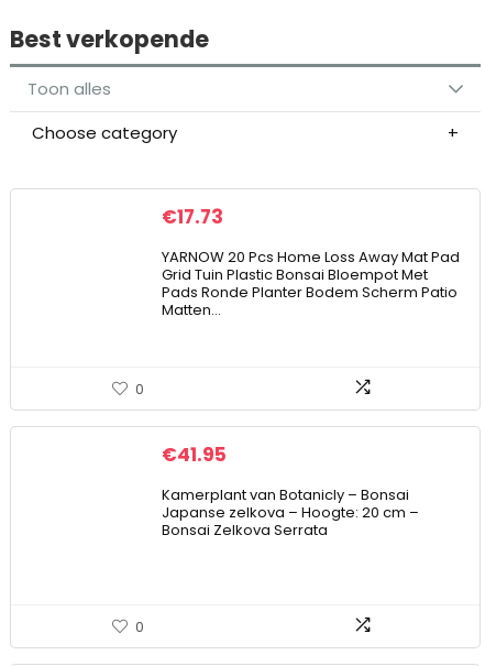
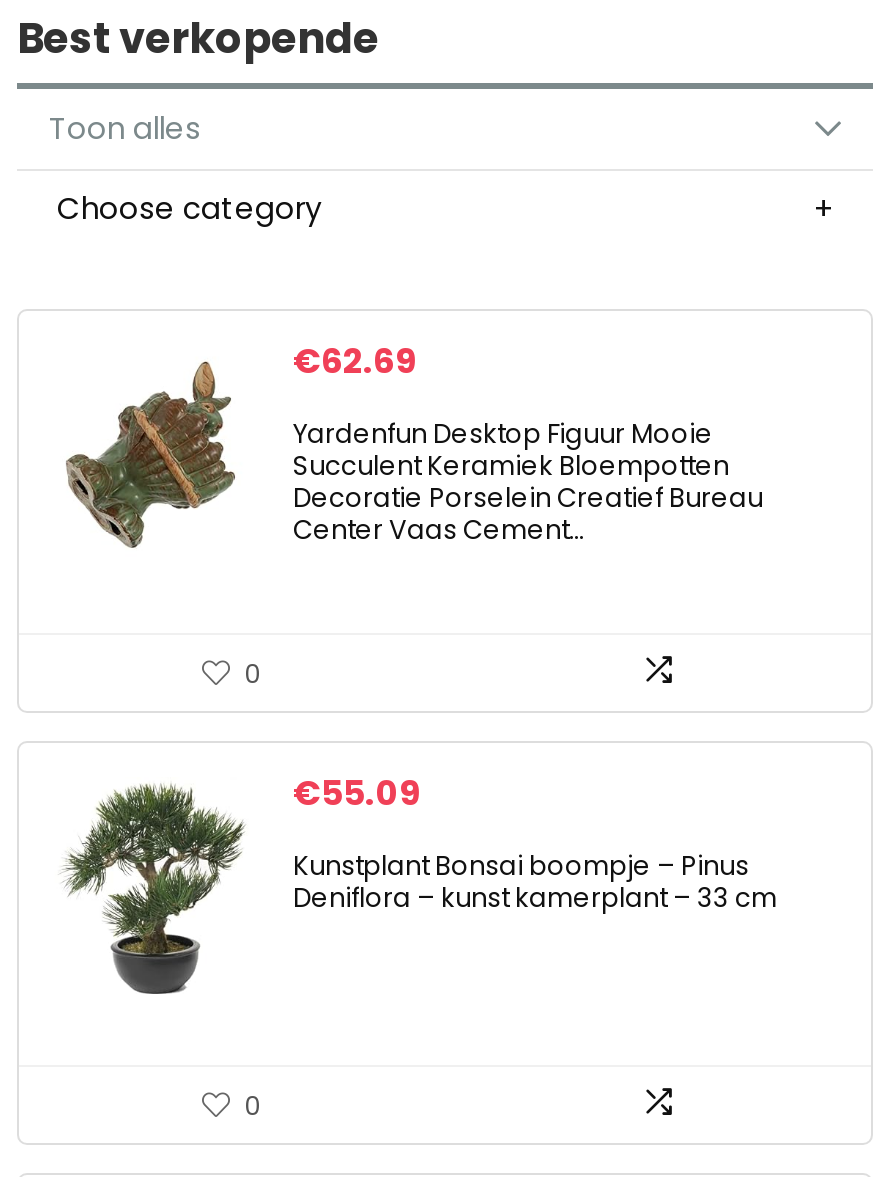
none -> [65,359,237,549] [image]
[162,204,223,230] €17.73 -> [293,337,417,385] €62.69
[162,247,460,320] YARNOW 20 Pcs Home Loss Away Mat Pad | Grid Tuin Plastic Bonsai Bloempot Met | Pads Ronde Planter Bodem Scherm Patio | Matten… -> [293,415,763,549] Yardenfun Desktop Figuur Mooie | Succulent Keramiek Bloempotten | Decoratie Porselein Creatief Bureau | Center Vaas Cement…
none -> [63,783,245,997] [image]
[162,441,227,468] €41.95 -> [293,769,421,817] €55.09
[162,484,419,541] Kamerplant van Botanicly – Bonsai | Japanse zelkova – Hoogte: 20 cm – | Bonsai Zelkova Serrata -> [293,847,777,917] Kunstplant Bonsai boompje – Pinus | Deniflora – kunst kamerplant – 33 cm

